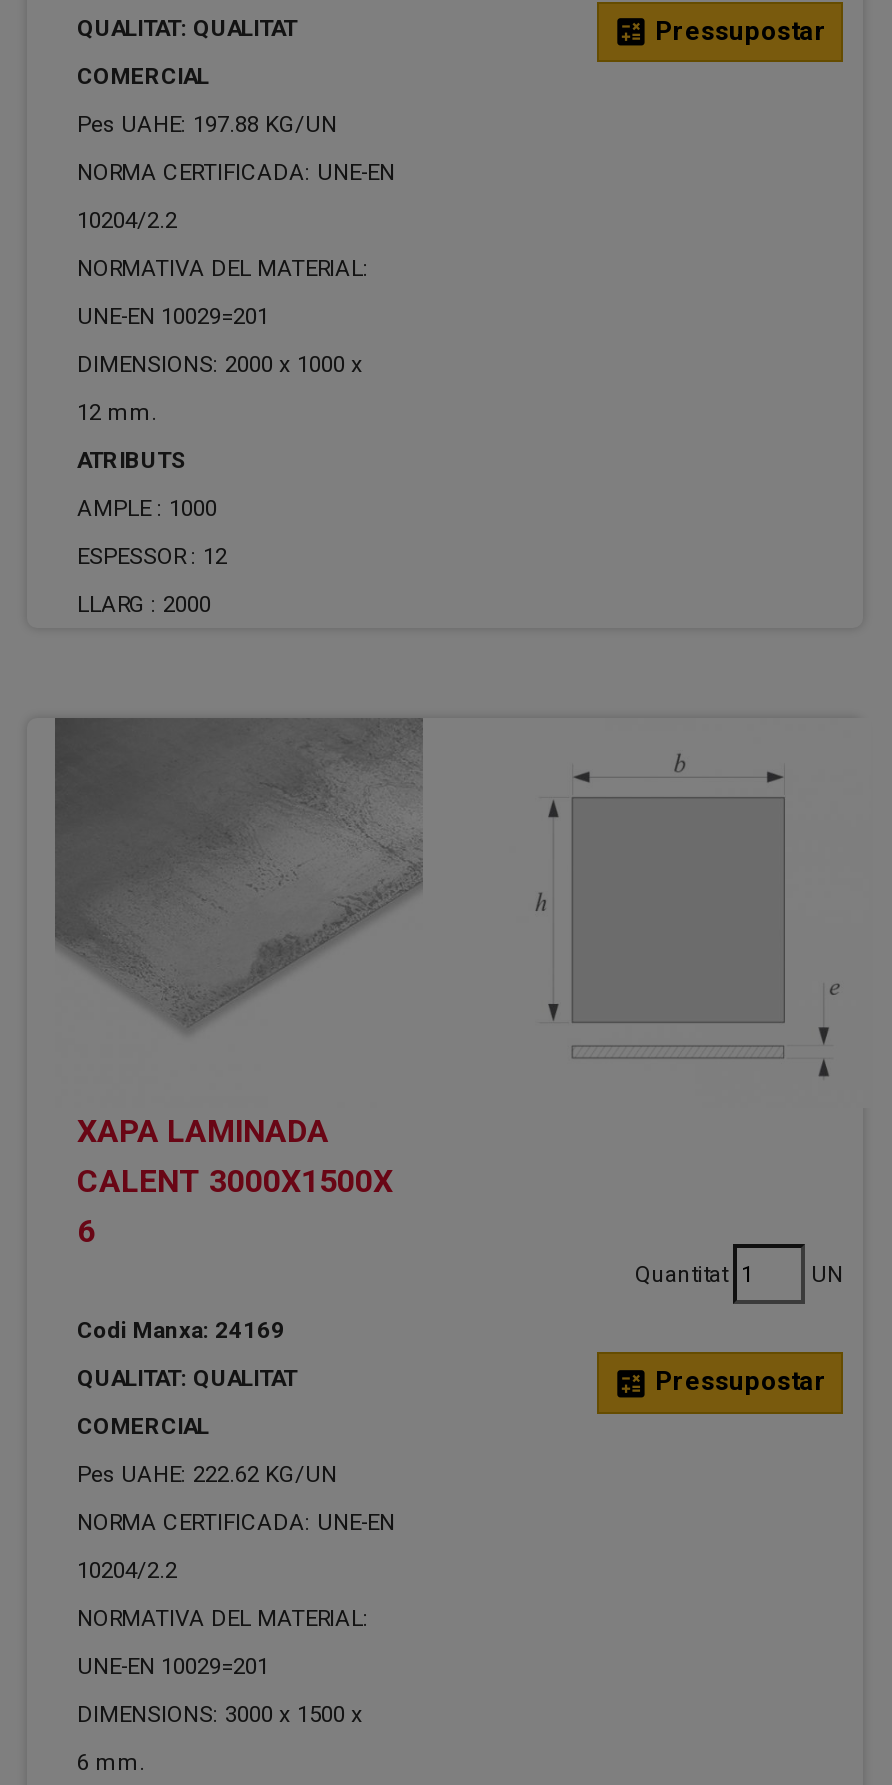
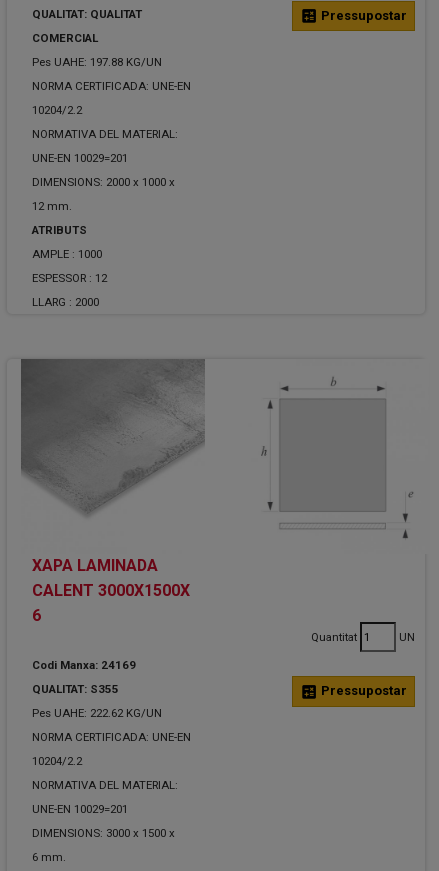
[77,1365,297,1441] QUALITAT: QUALITAT | COMERCIAL -> [32,682,119,696] QUALITAT: S355

